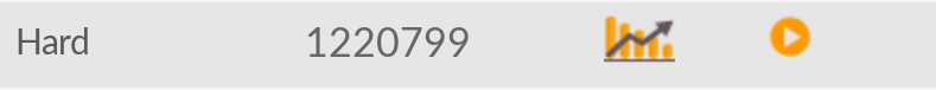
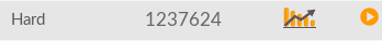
[305,24,471,64] 1220799 -> [145,11,222,29] 1237624

